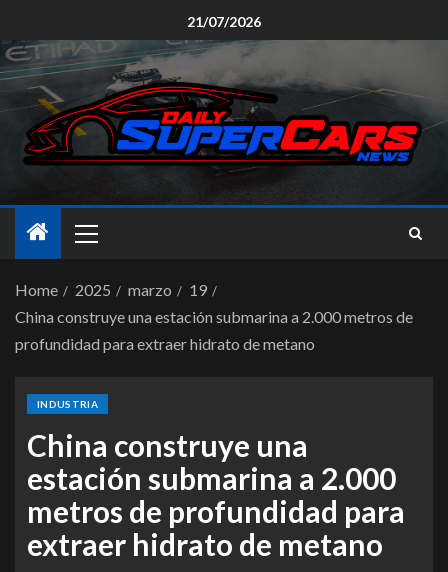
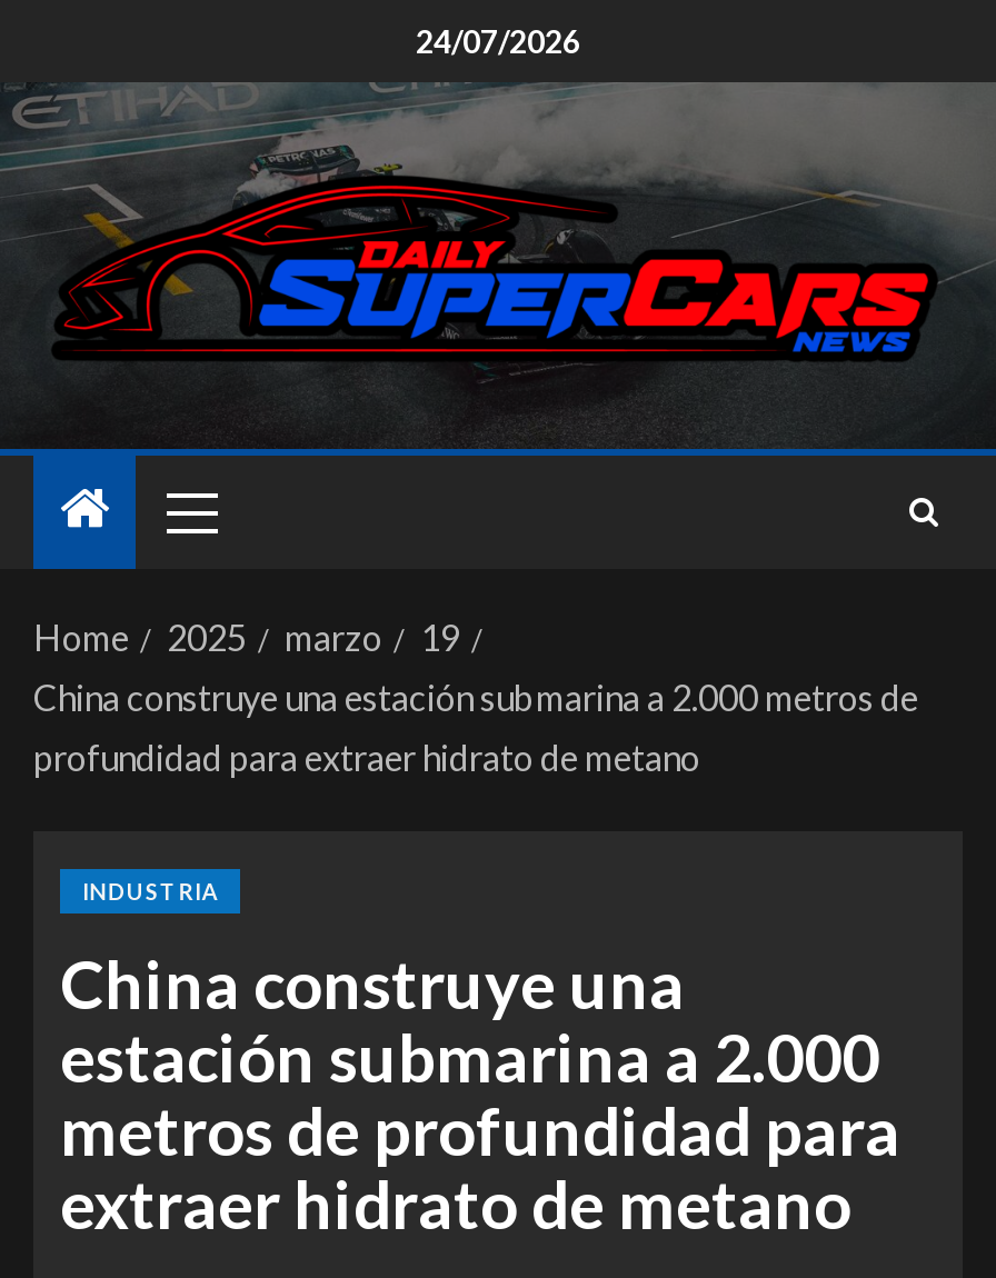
[187,13,261,30] 21/07/2026 -> [416,22,580,60] 24/07/2026

